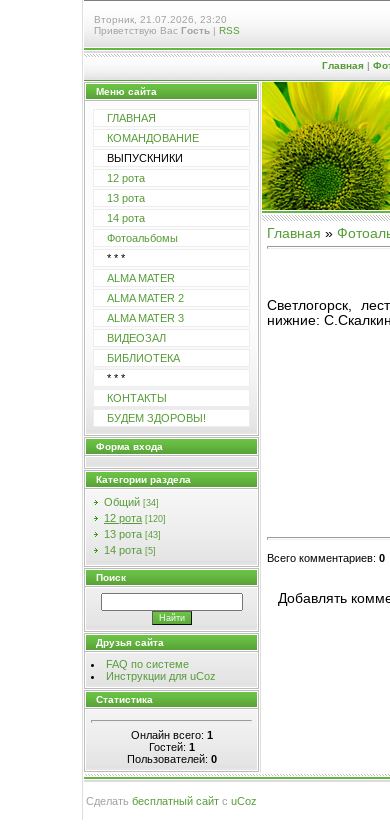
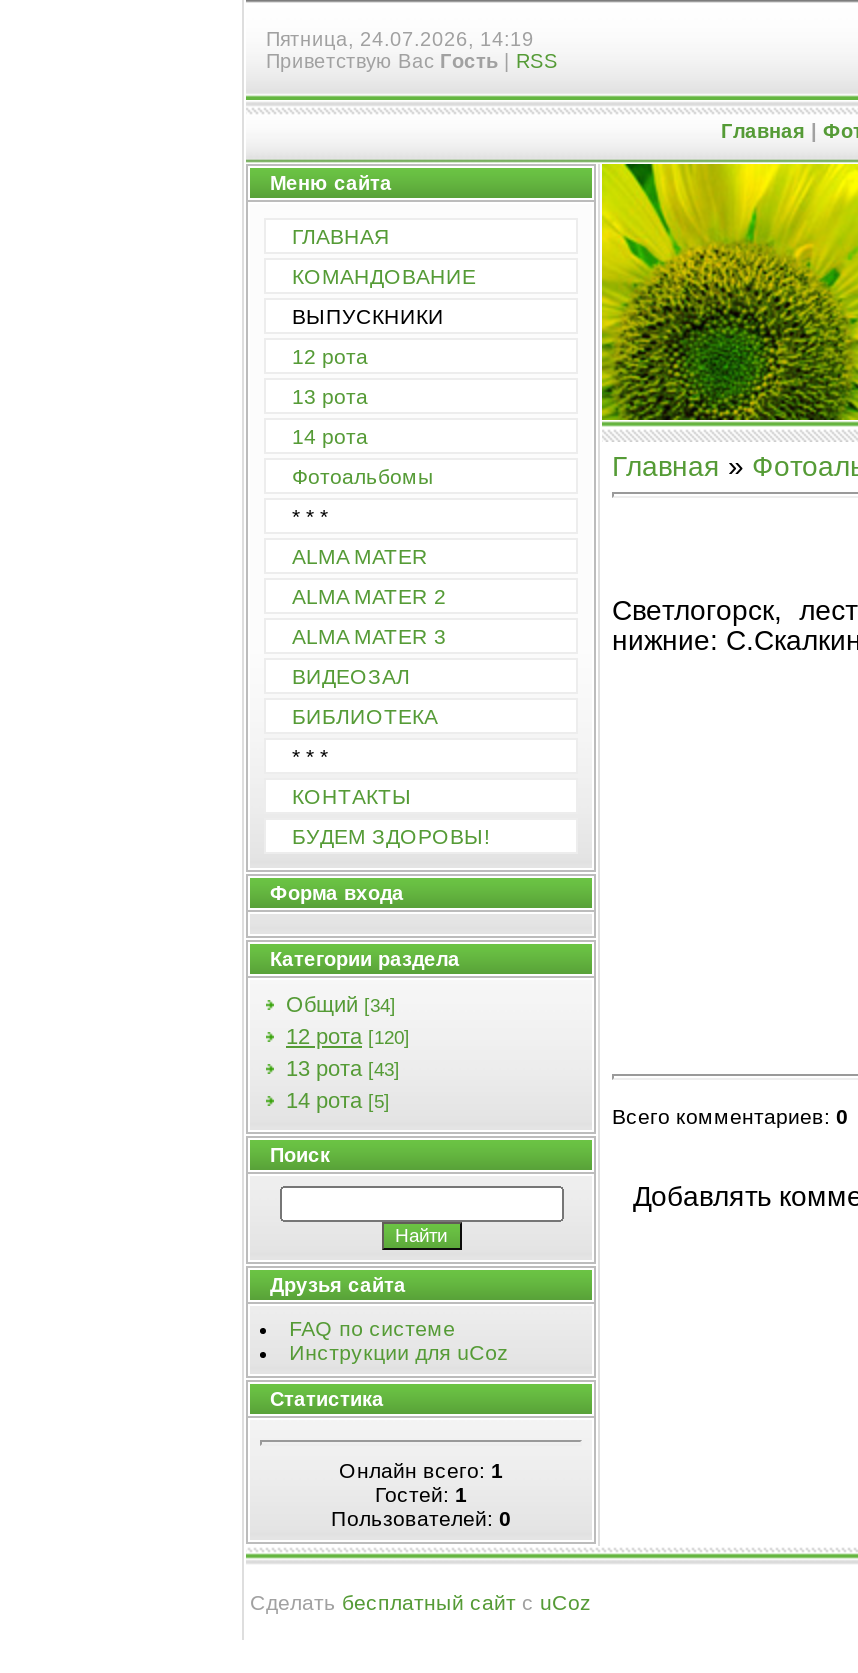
[94,14,227,25] Вторник, 21.07.2026, 23:20 -> [266,28,534,50] Пятница, 24.07.2026, 14:19

